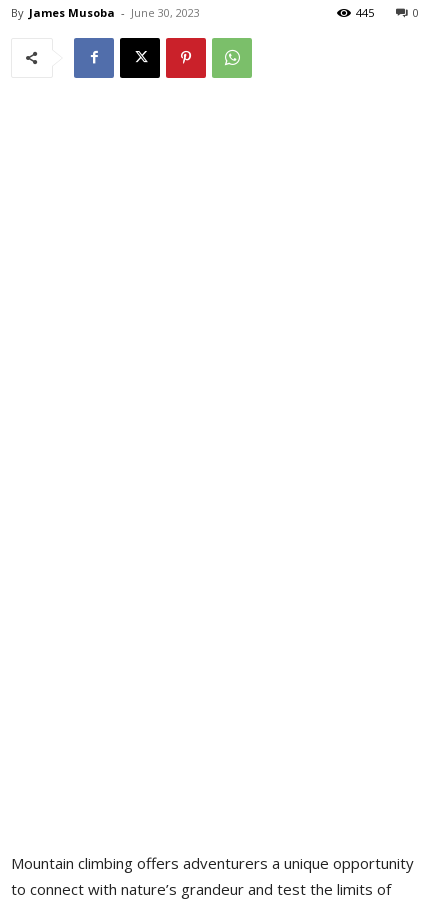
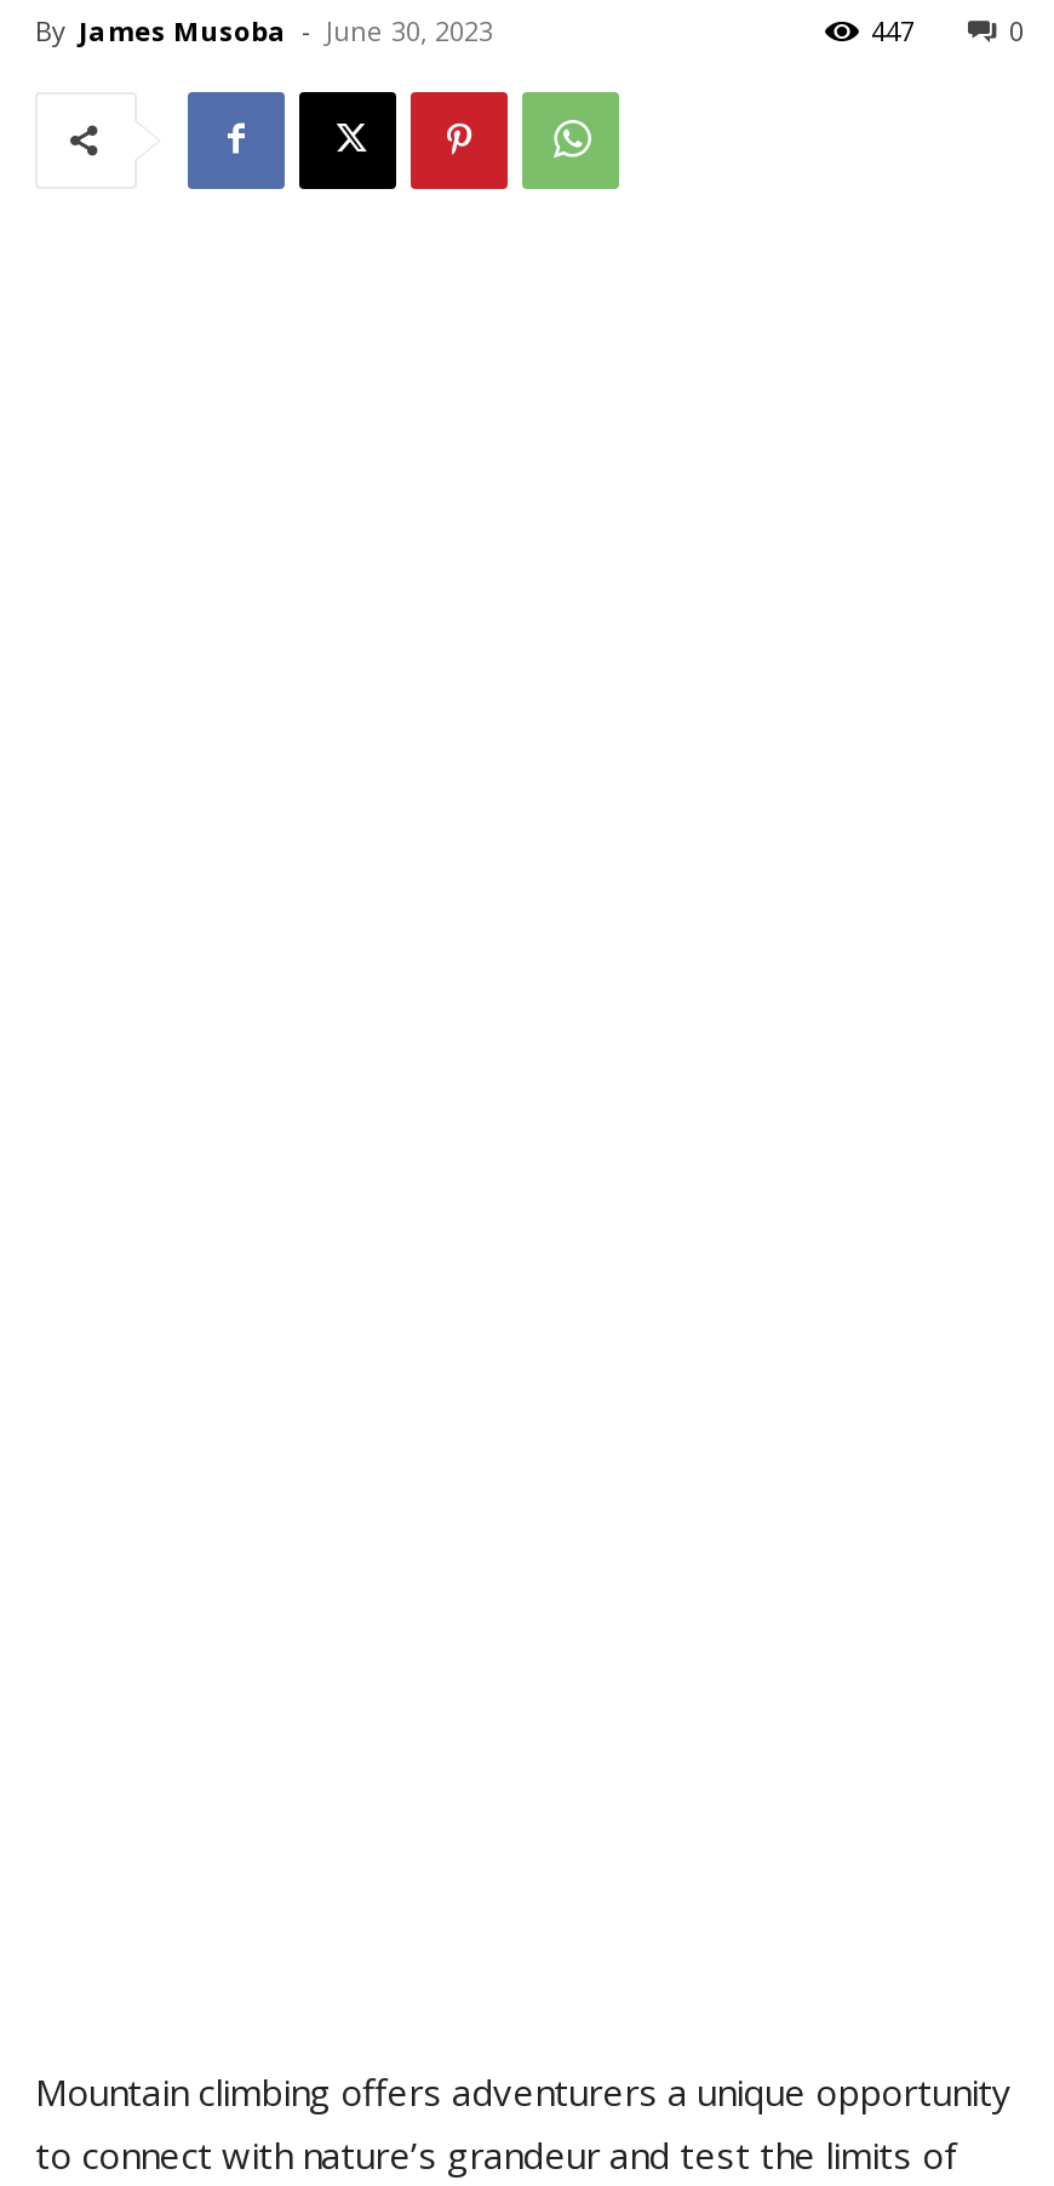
[356,5,374,20] 445 -> [871,12,915,48] 447

